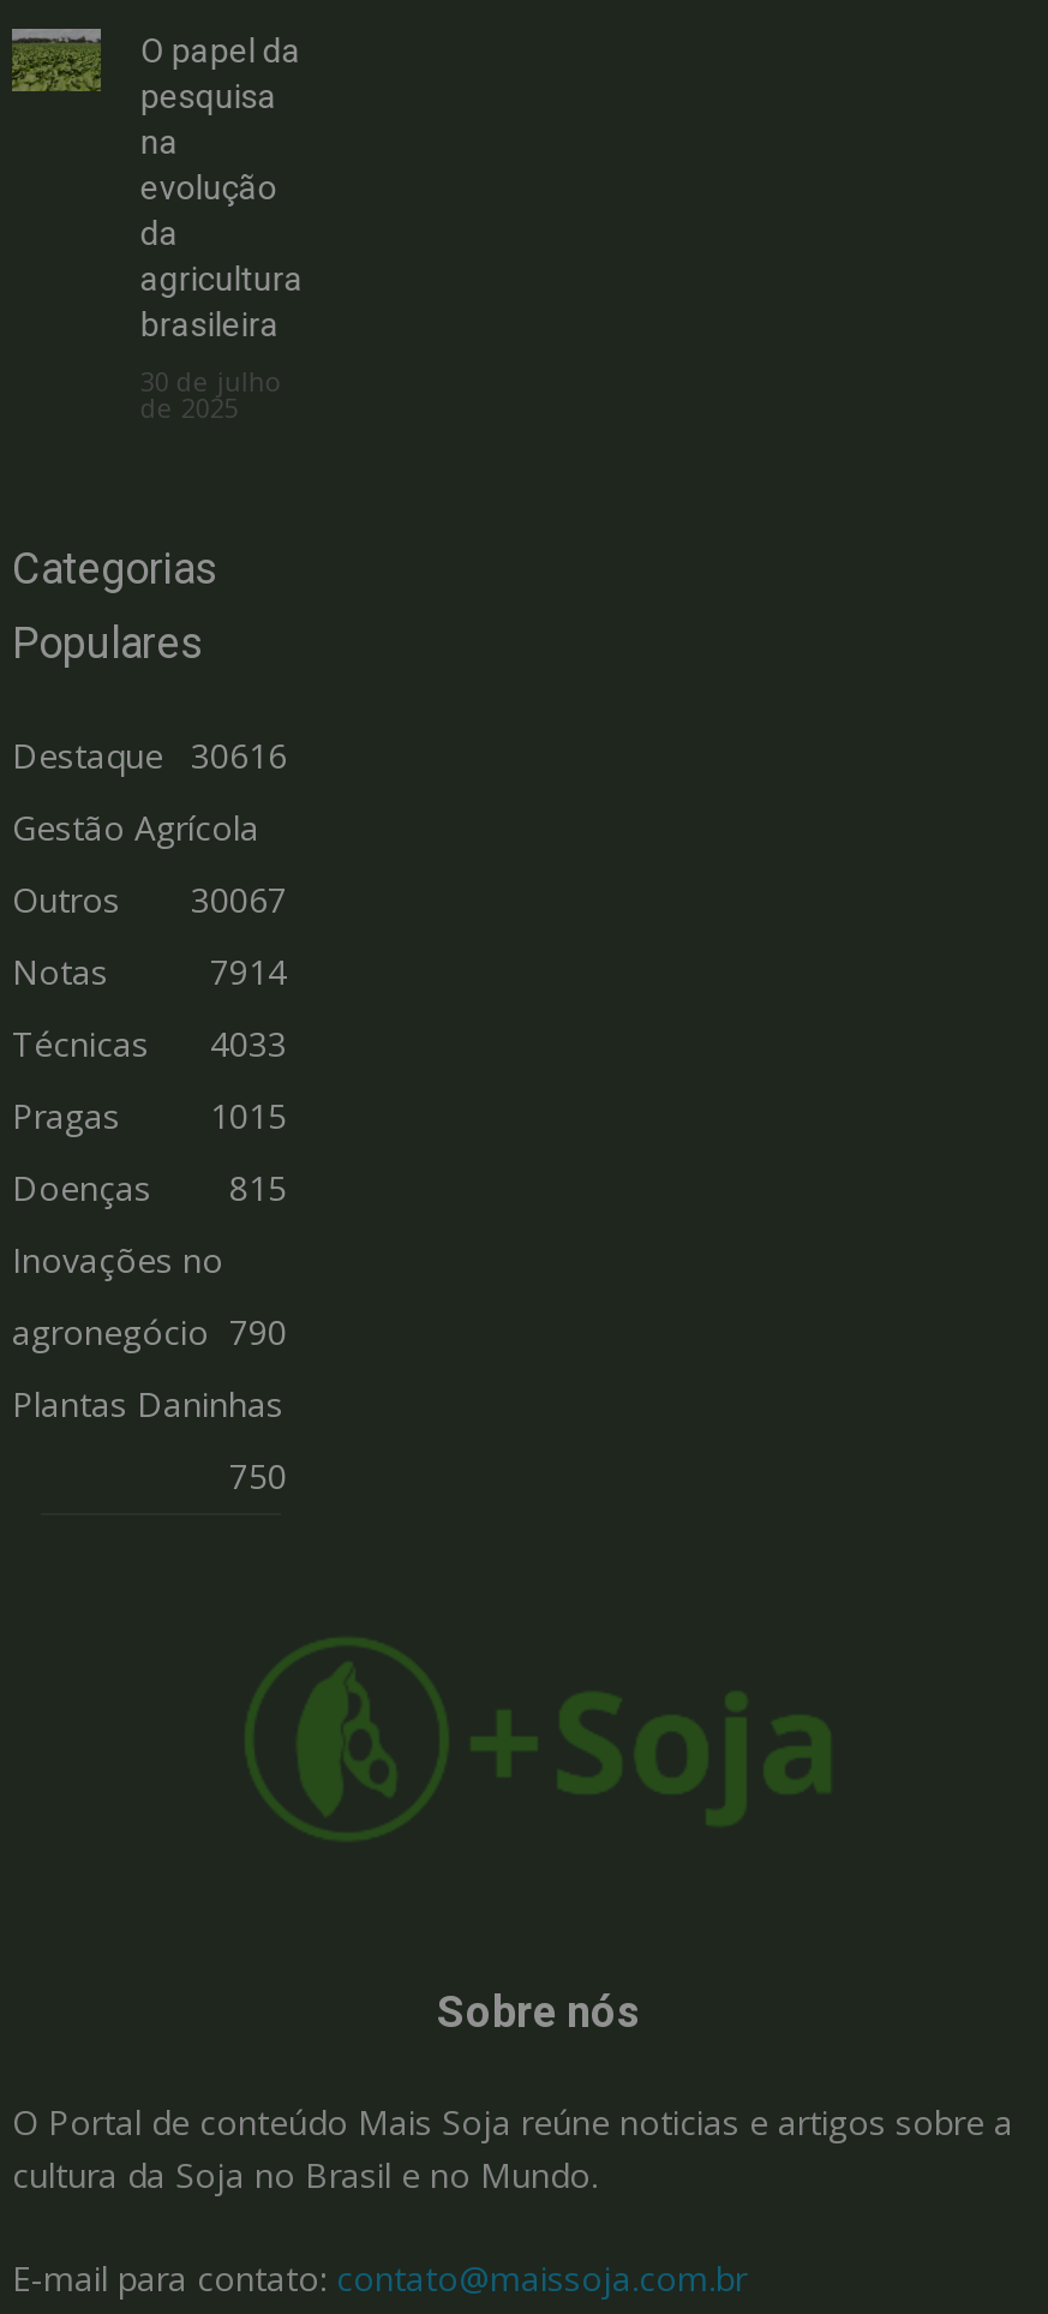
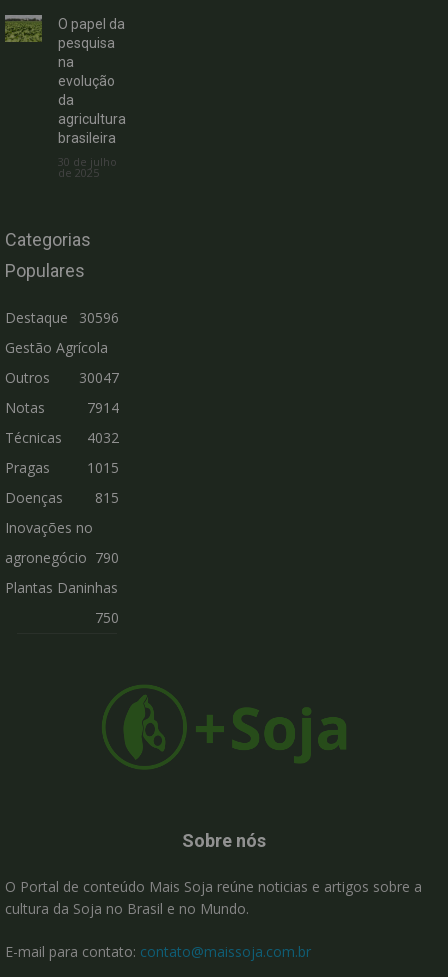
[12,733,287,778] Destaque 30616 -> [5,308,119,327] Destaque 30596
[12,877,287,922] Outros 30067 -> [5,368,119,387] Outros 30047
[12,1021,287,1066] Técnicas 4033 -> [5,428,119,447] Técnicas 4032

